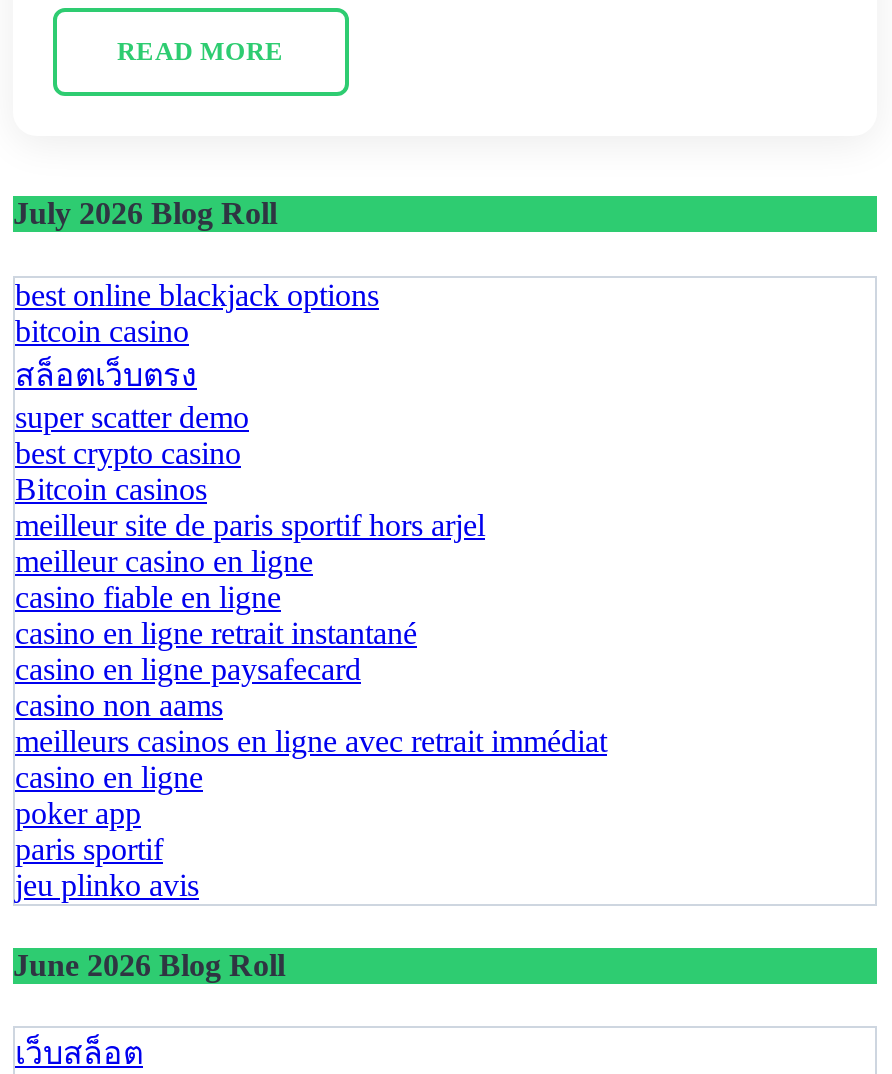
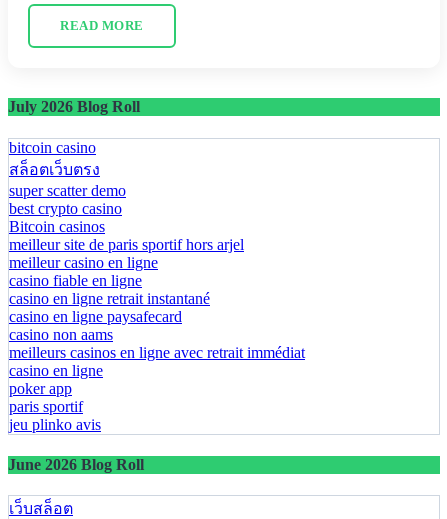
[15,277,379,311] best online blackjack options -> none

